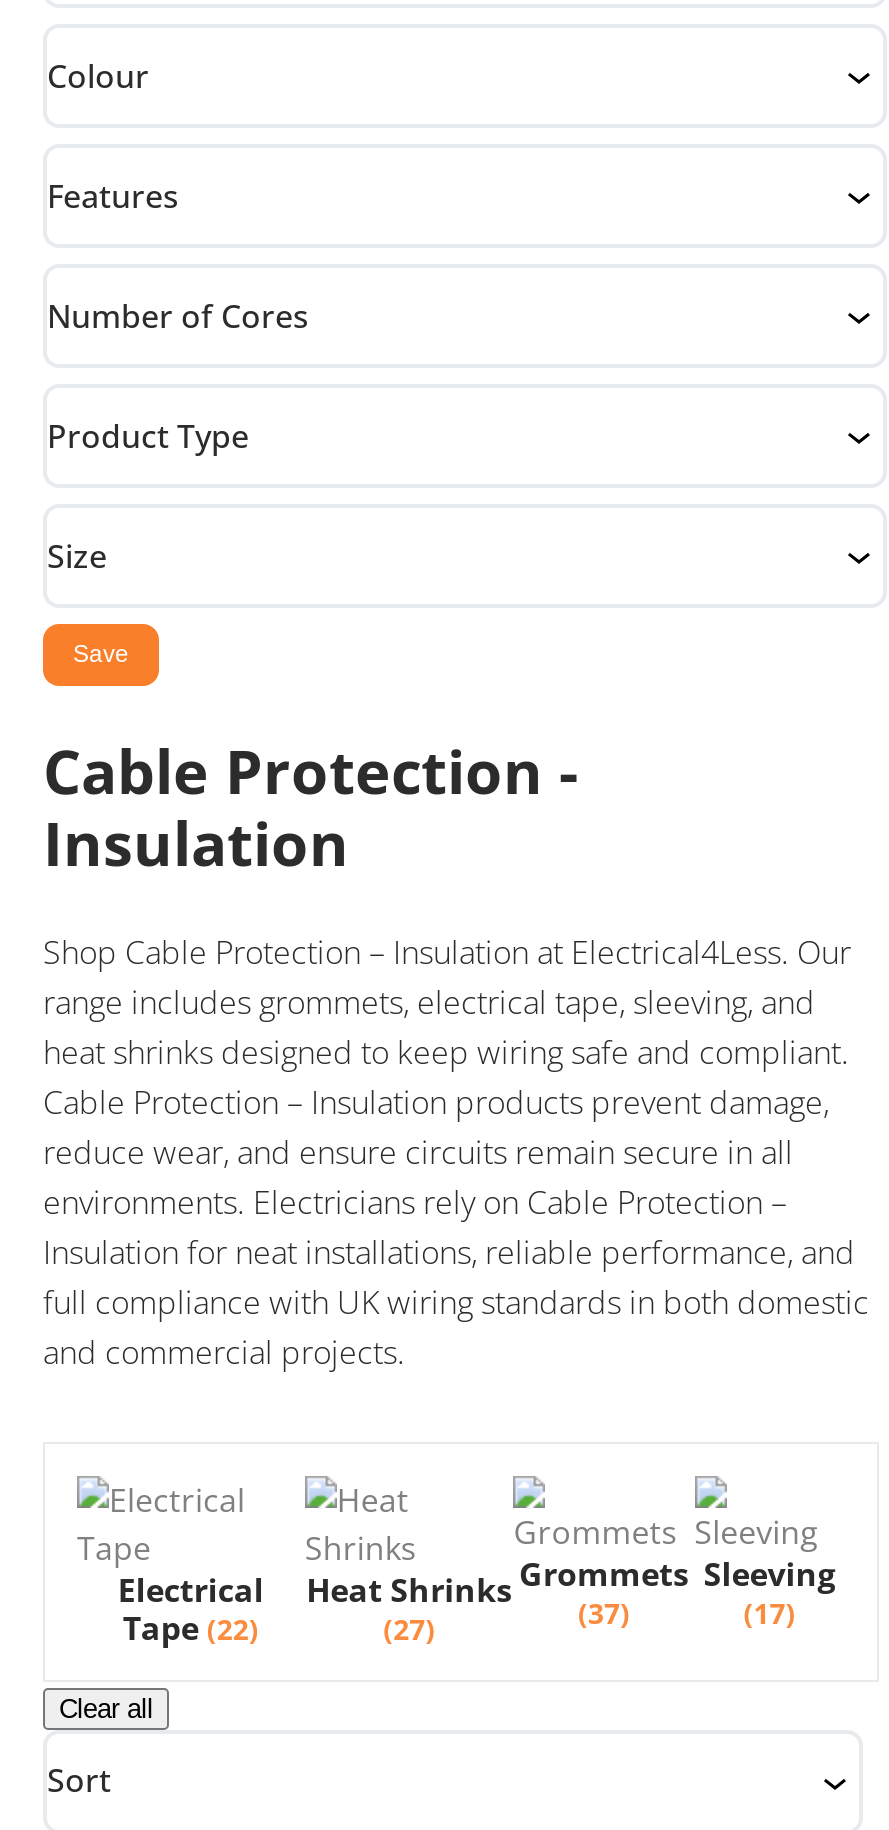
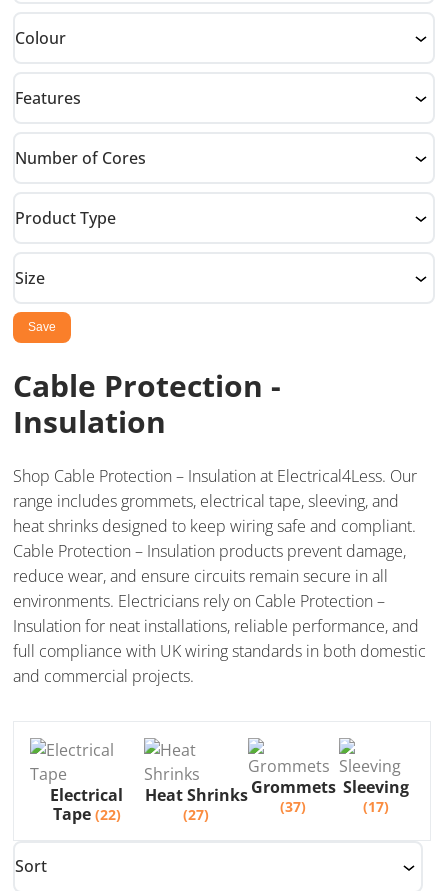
[59,1693,153,1723] Clear all -> none

